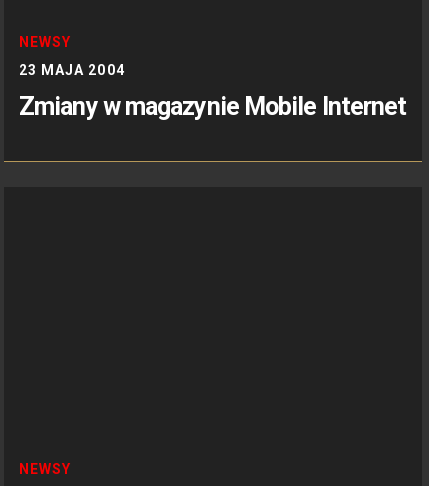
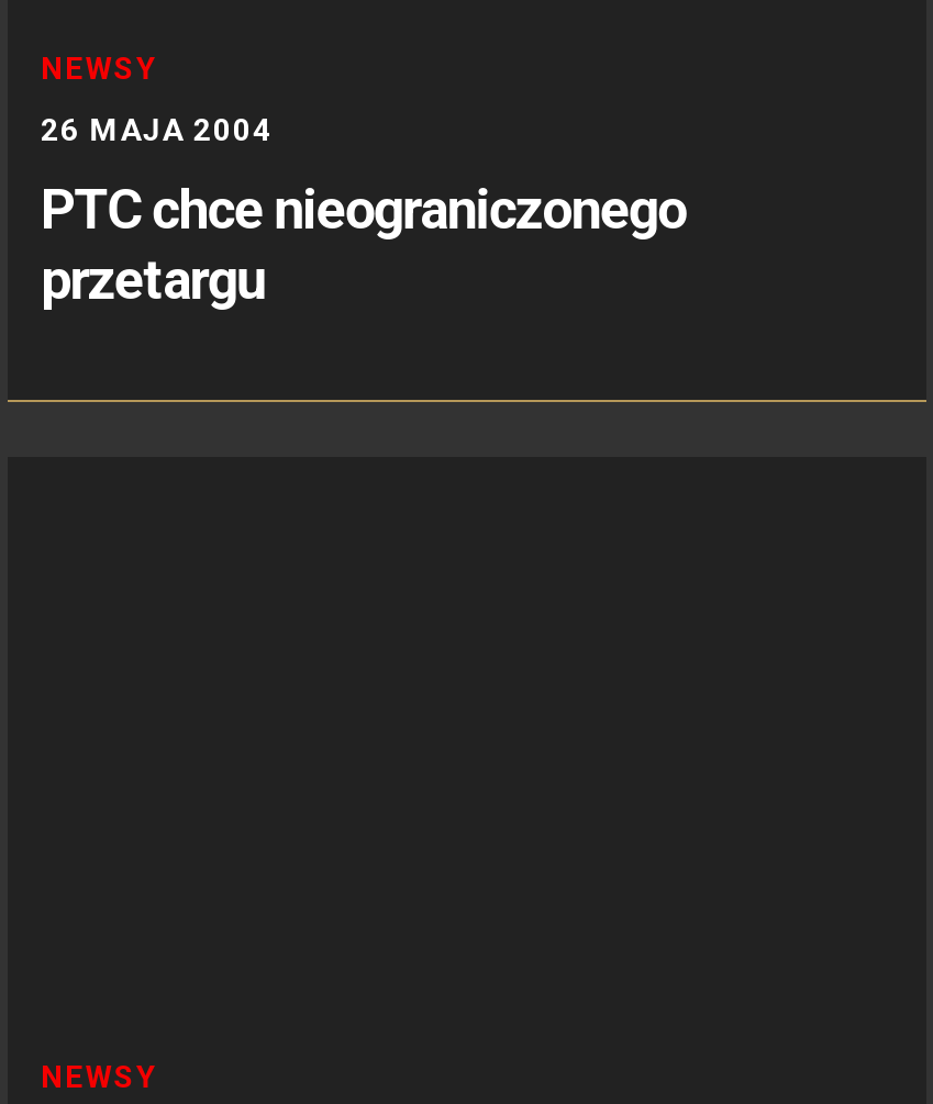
[19,62,125,78] 23 MAJA 2004 -> [41,113,273,148] 26 MAJA 2004
[19,92,406,121] Zmiany w magazynie Mobile Internet -> [41,179,686,313] PTC chce nieograniczonego | przetargu

